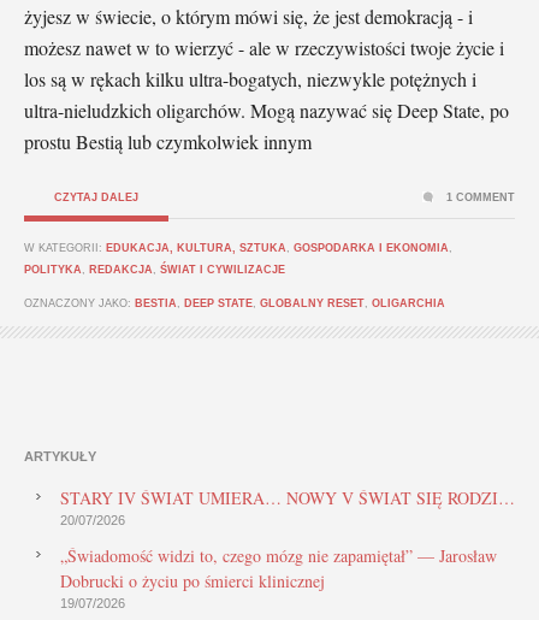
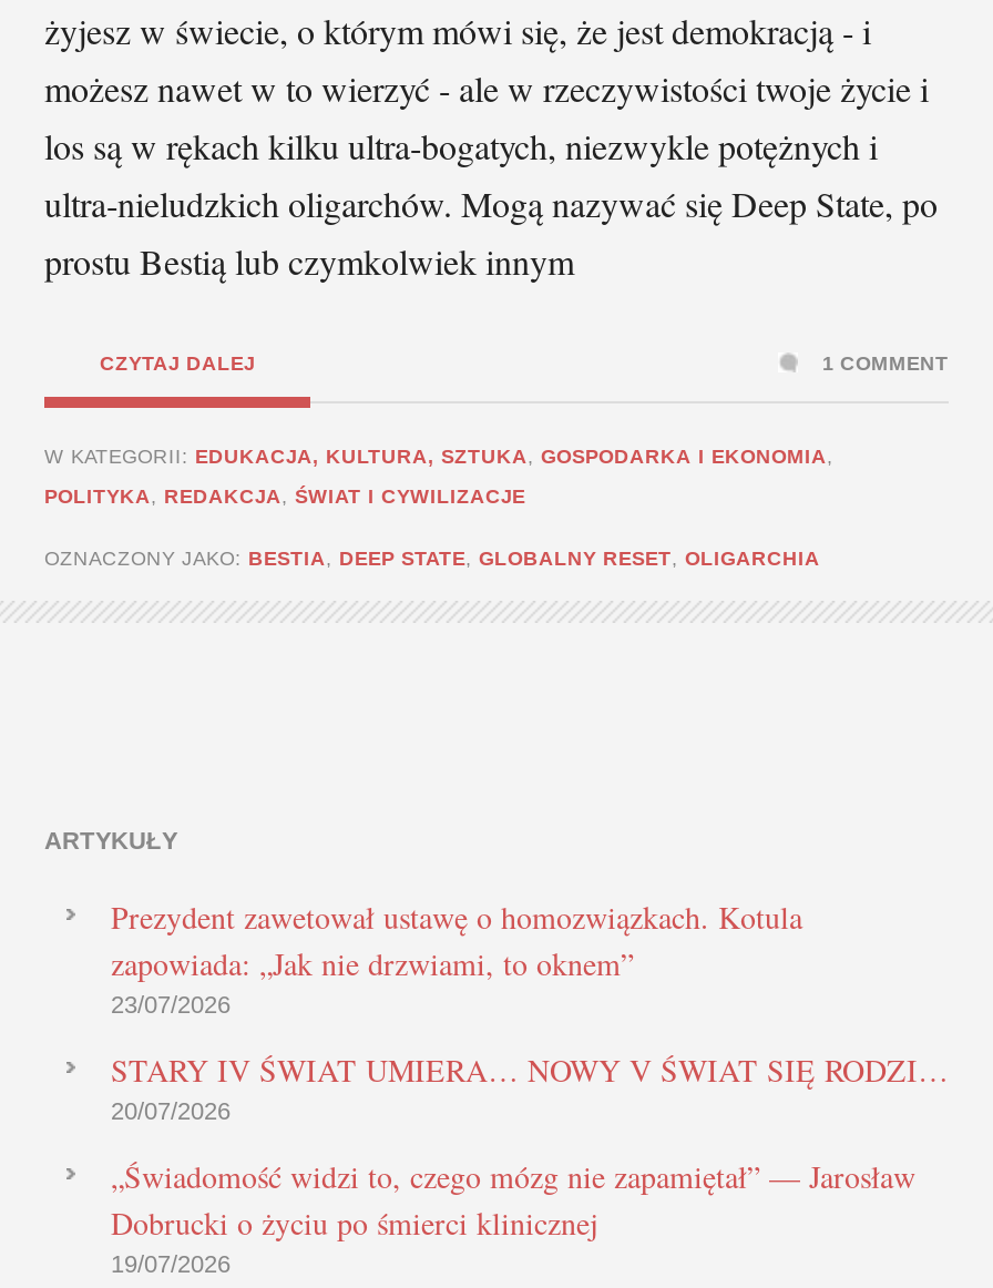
none -> [111,895,802,1017] Prezydent zawetował ustawę o homozwiązkach. Kotula | zapowiada: „Jak nie drzwiami, to oknem” | 23/07/2026

